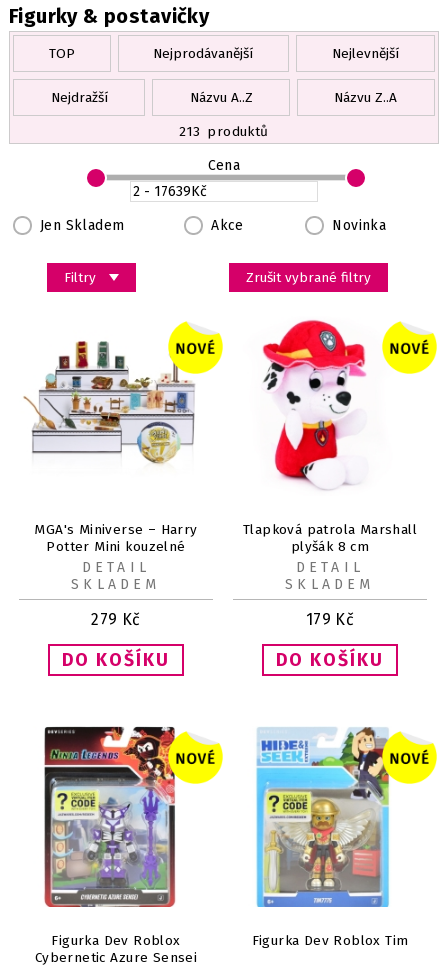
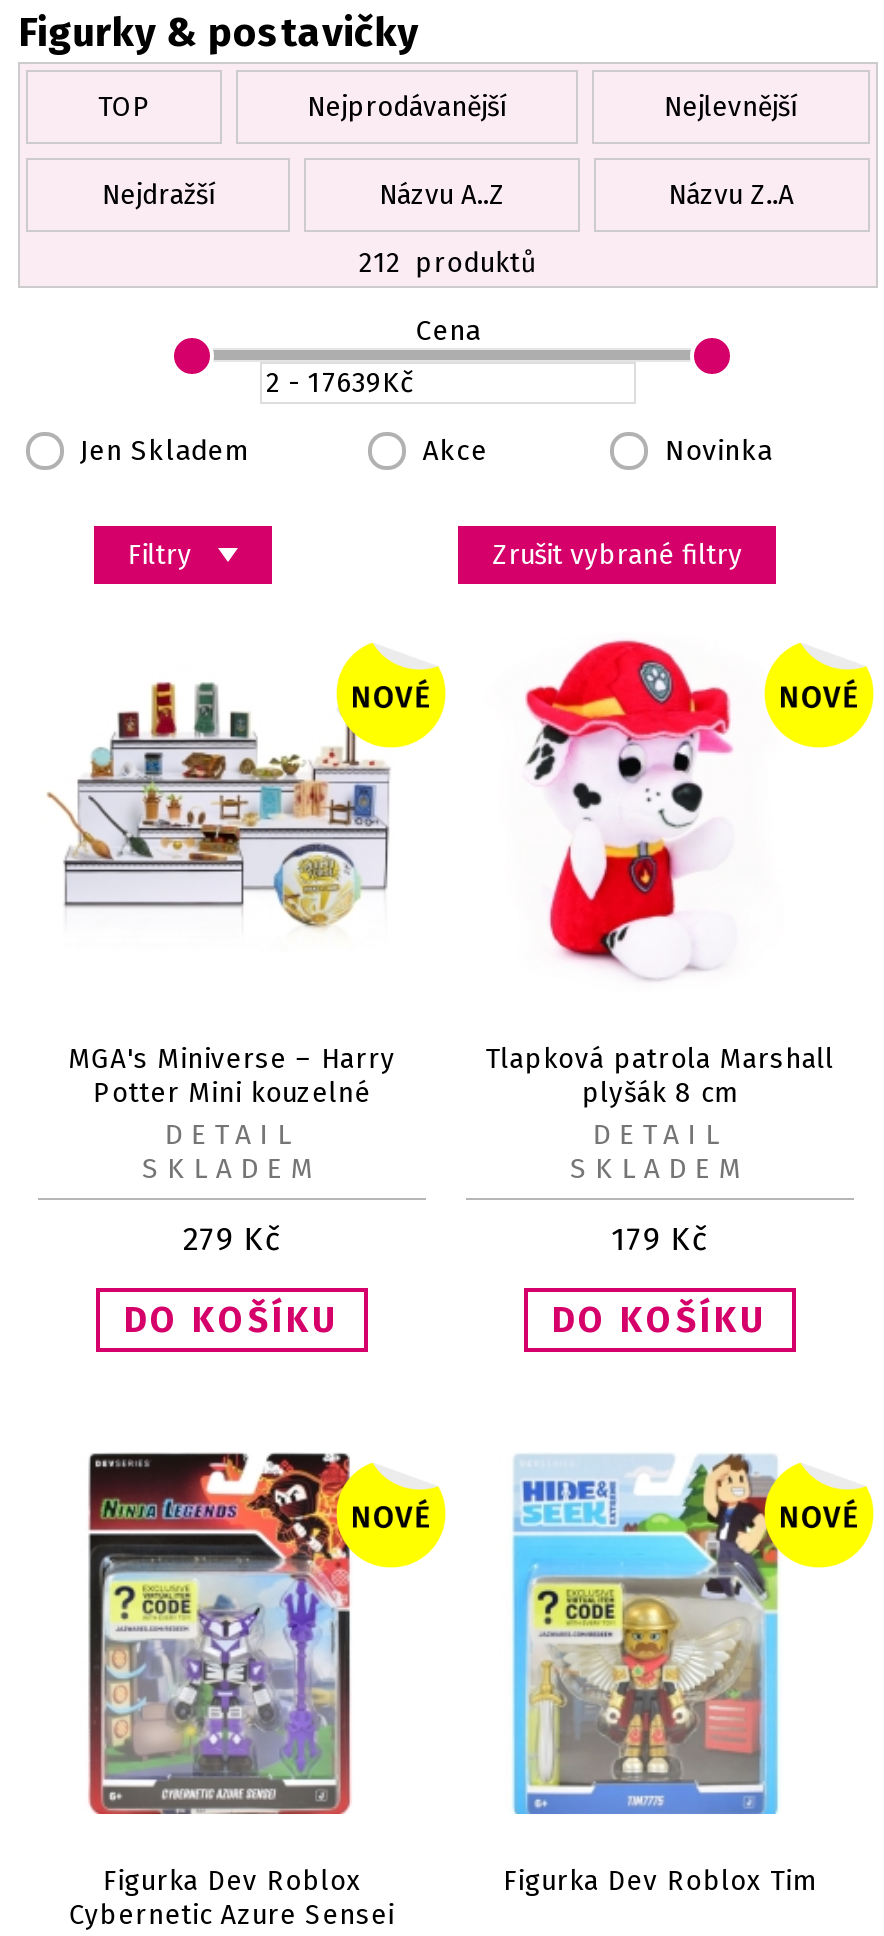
[179,123,269,140] 213 produktů -> [359,245,537,279] 212 produktů

